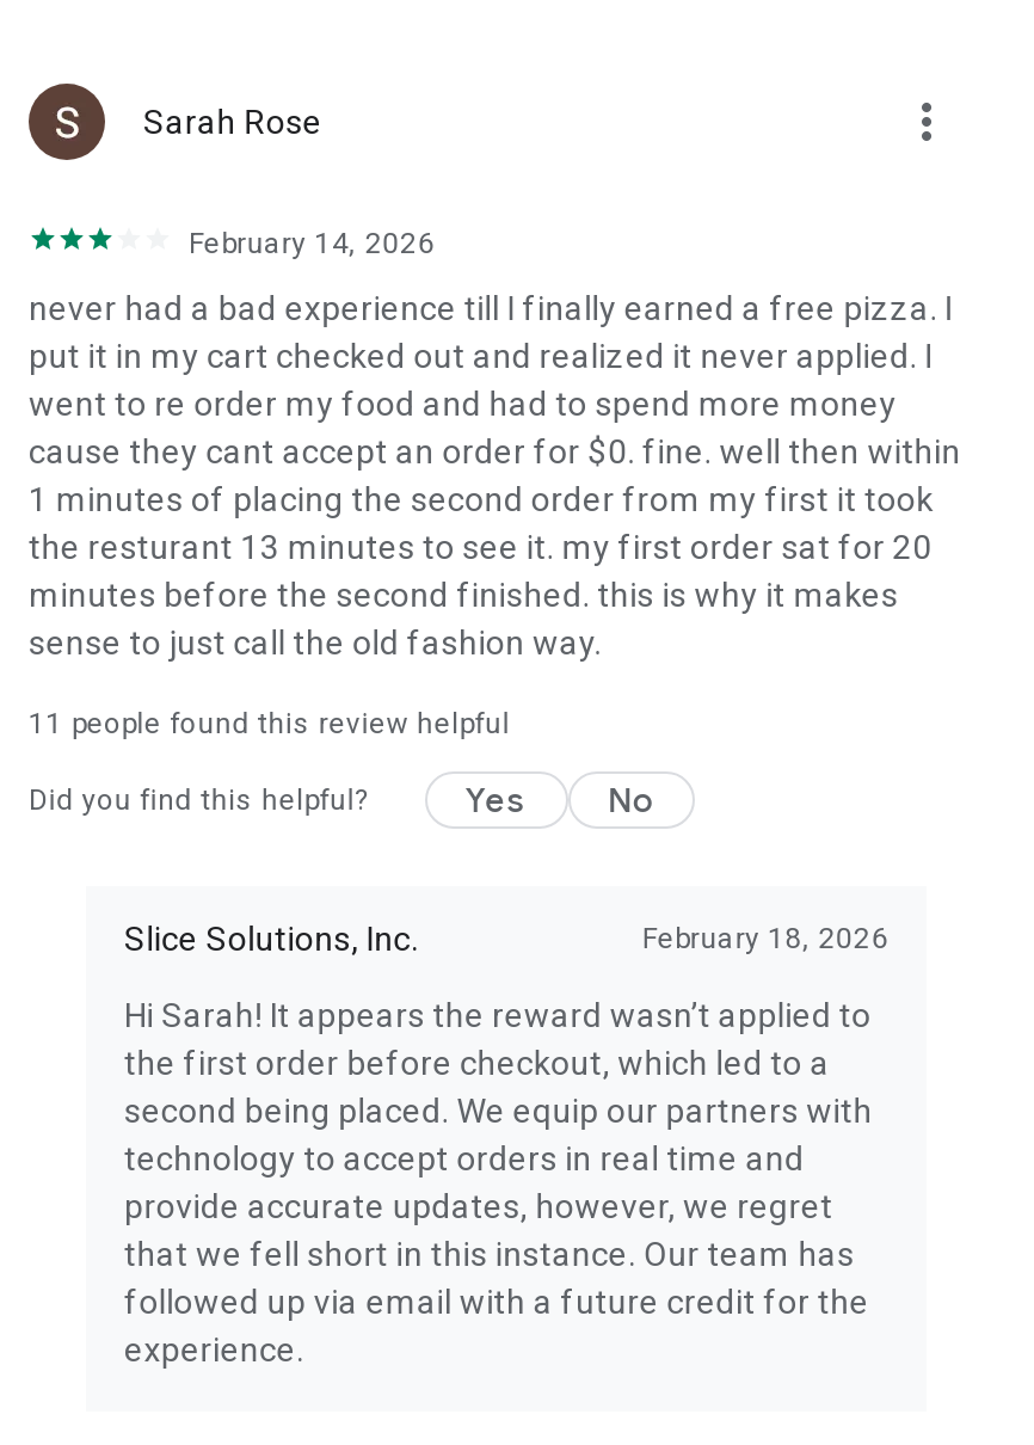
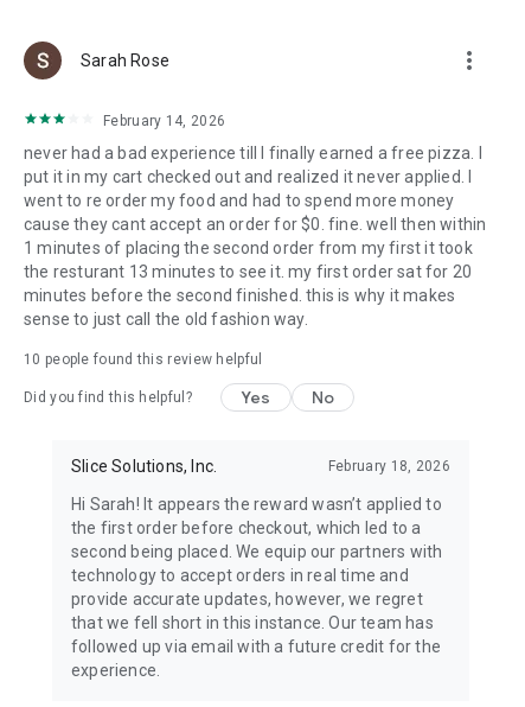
[29,707,510,740] 11 people found this review helpful -> [24,351,262,368] 10 people found this review helpful

